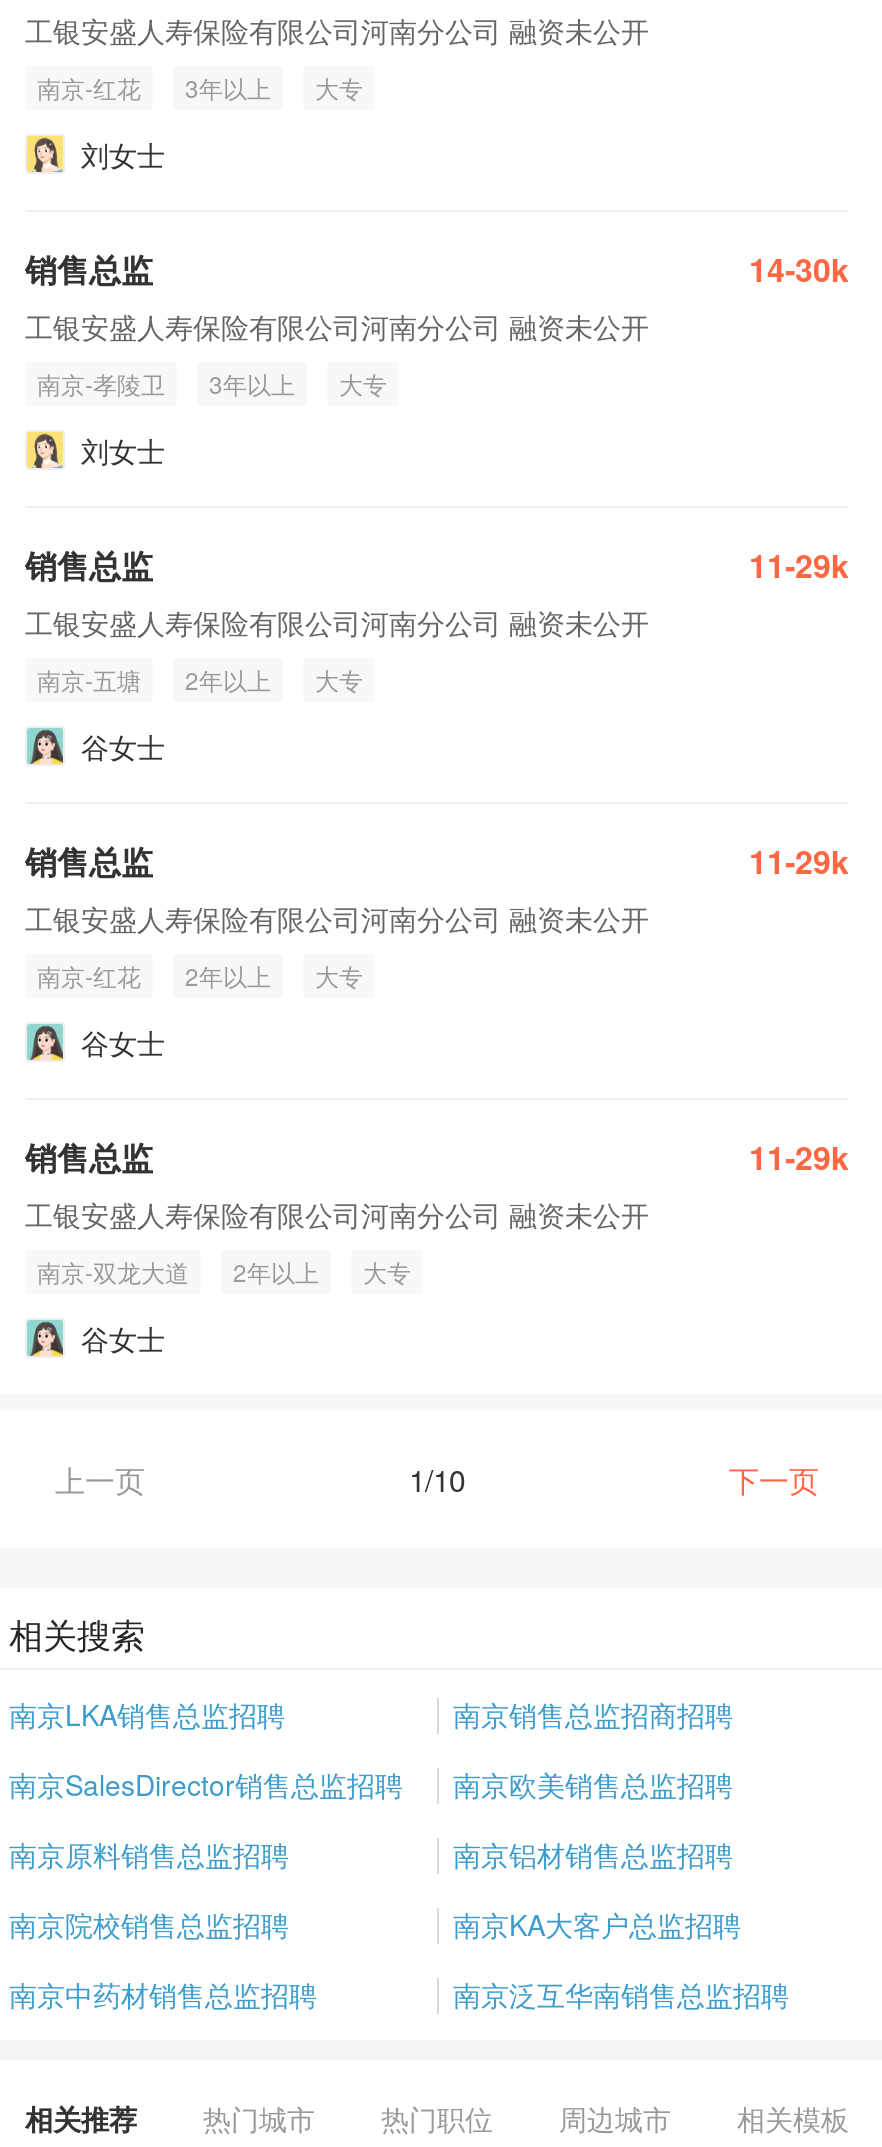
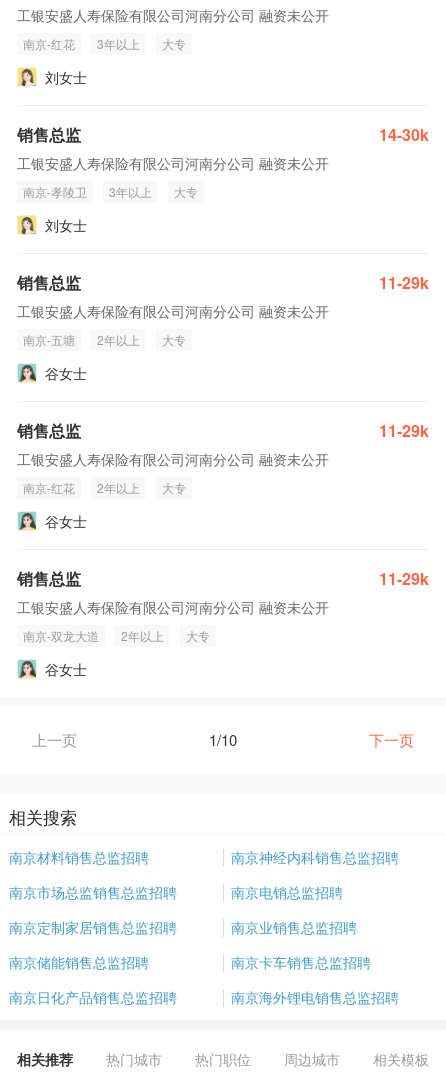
[9,1694,733,1734] 南京LKA销售总监招聘 | 南京销售总监招商招聘 -> [9,847,399,867] 南京材料销售总监招聘 | 南京神经内科销售总监招聘
[9,1764,733,1804] 南京SalesDirector销售总监招聘 | 南京欧美销售总监招聘 -> [9,882,343,902] 南京市场总监销售总监招聘 | 南京电销总监招聘
[9,1834,733,1874] 南京原料销售总监招聘 | 南京铝材销售总监招聘 -> [9,917,357,937] 南京定制家居销售总监招聘 | 南京业销售总监招聘
[9,1904,741,1944] 南京院校销售总监招聘 | 南京KA大客户总监招聘 -> [9,952,371,972] 南京储能销售总监招聘 | 南京卡车销售总监招聘
[9,1974,789,2014] 南京中药材销售总监招聘 | 南京泛互华南销售总监招聘 -> [9,987,399,1007] 南京日化产品销售总监招聘 | 南京海外锂电销售总监招聘

